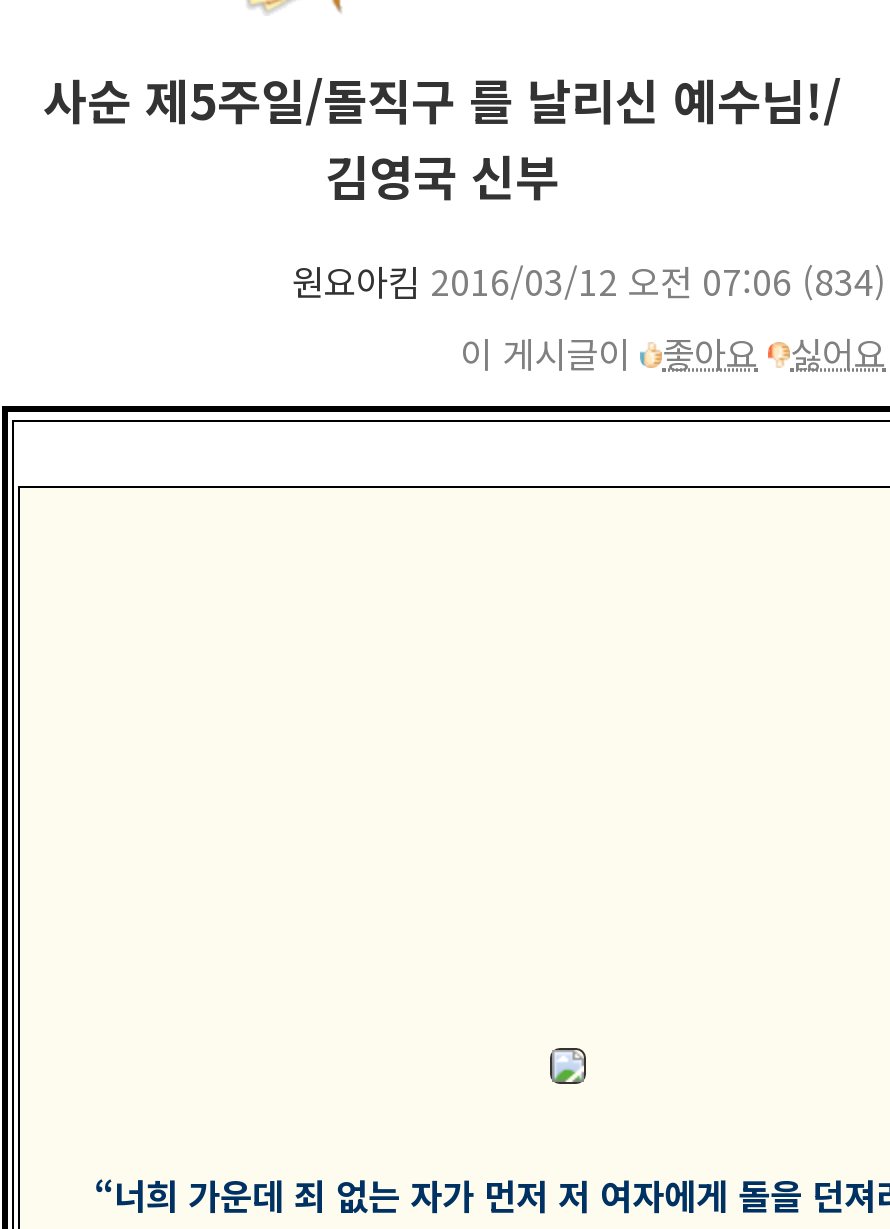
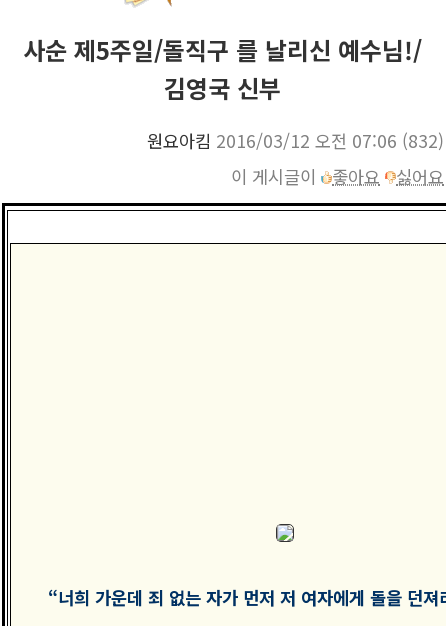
[292,256,886,306] 원요아킴 2016/03/12 오전 07:06 (834) -> [147,128,444,153] 원요아킴 2016/03/12 오전 07:06 (832)

